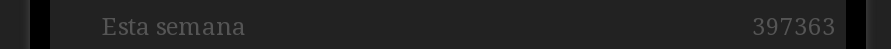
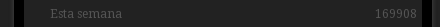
[752,12,836,40] 397363 -> [375,7,417,21] 169908

